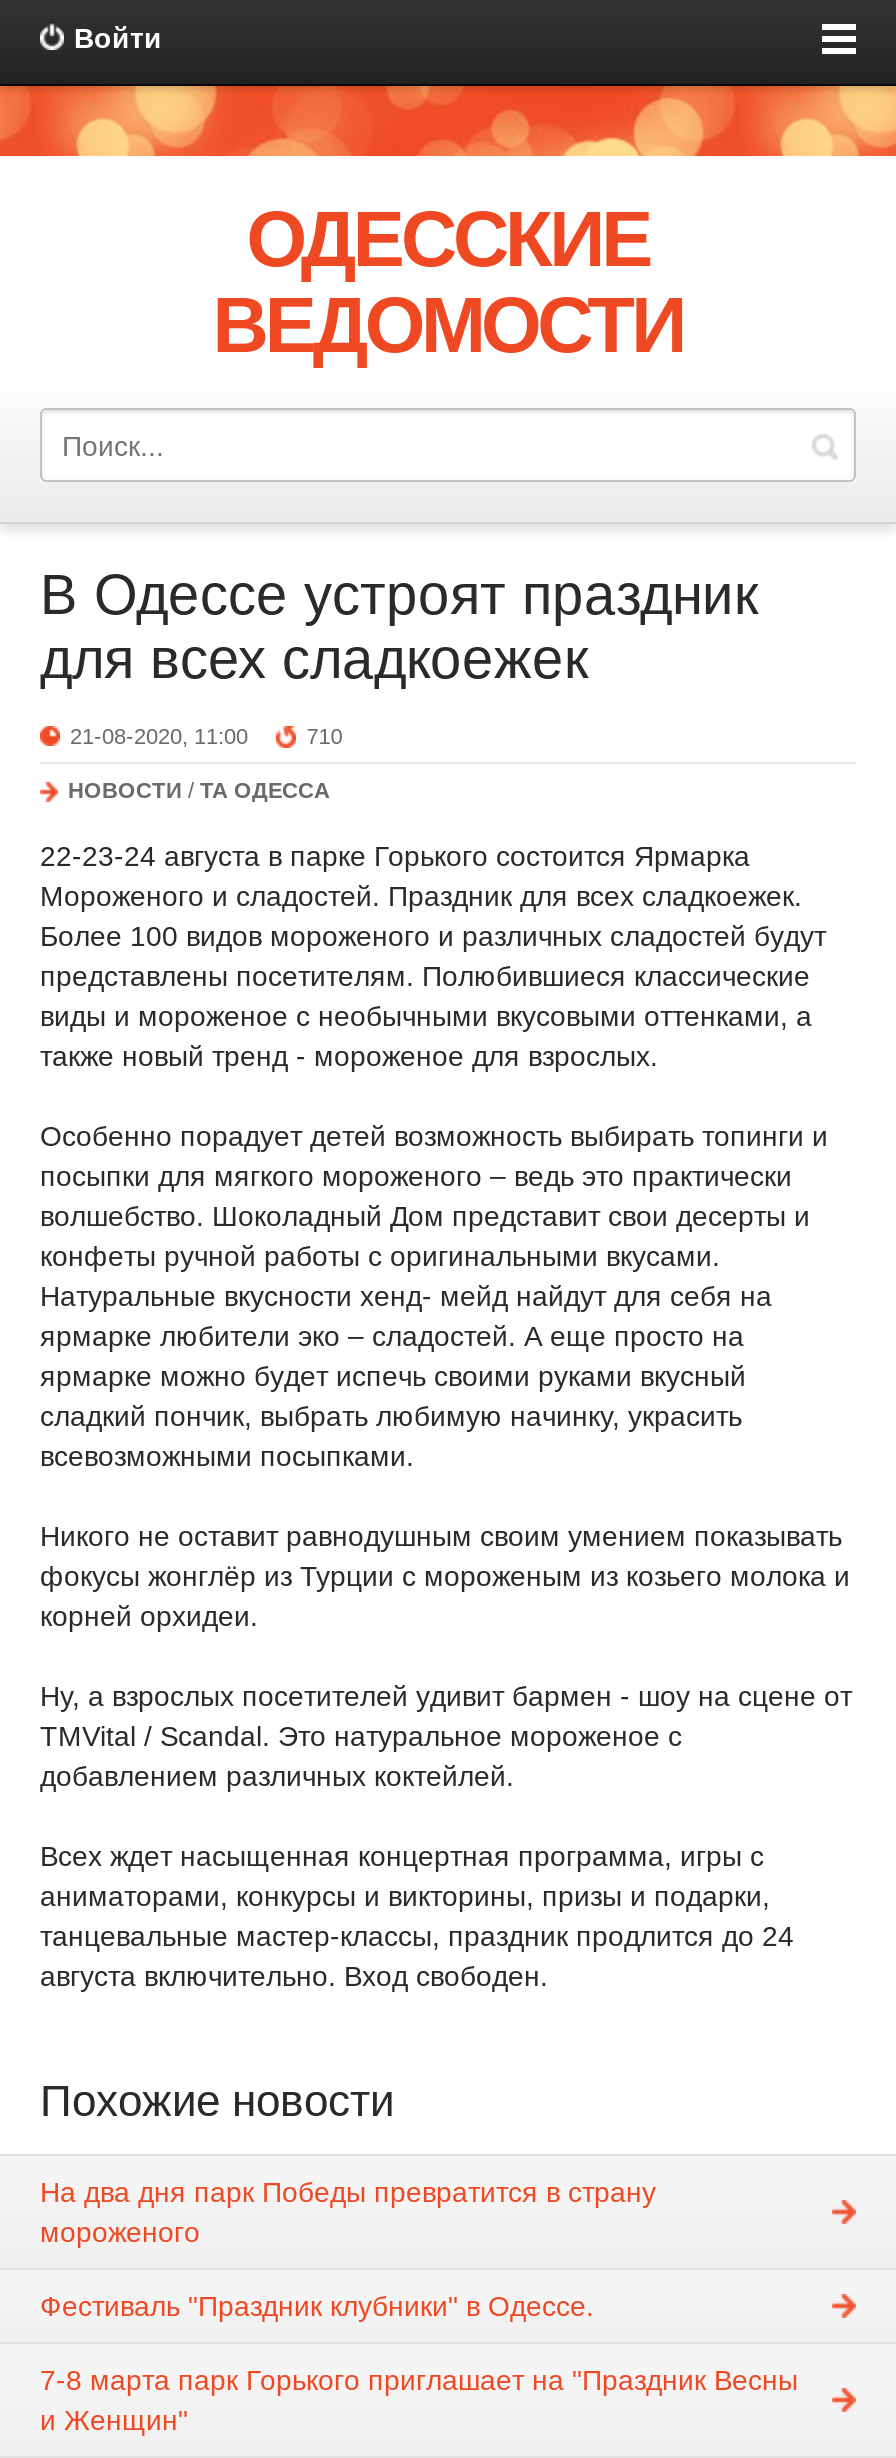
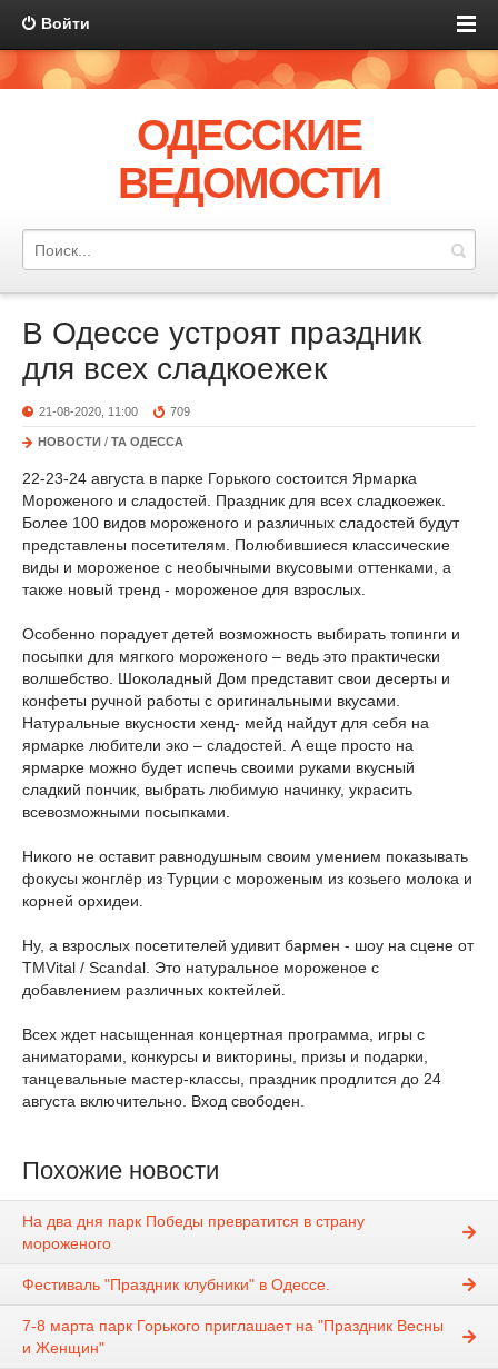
[306,724,342,748] 710 -> [170,405,190,418] 709

